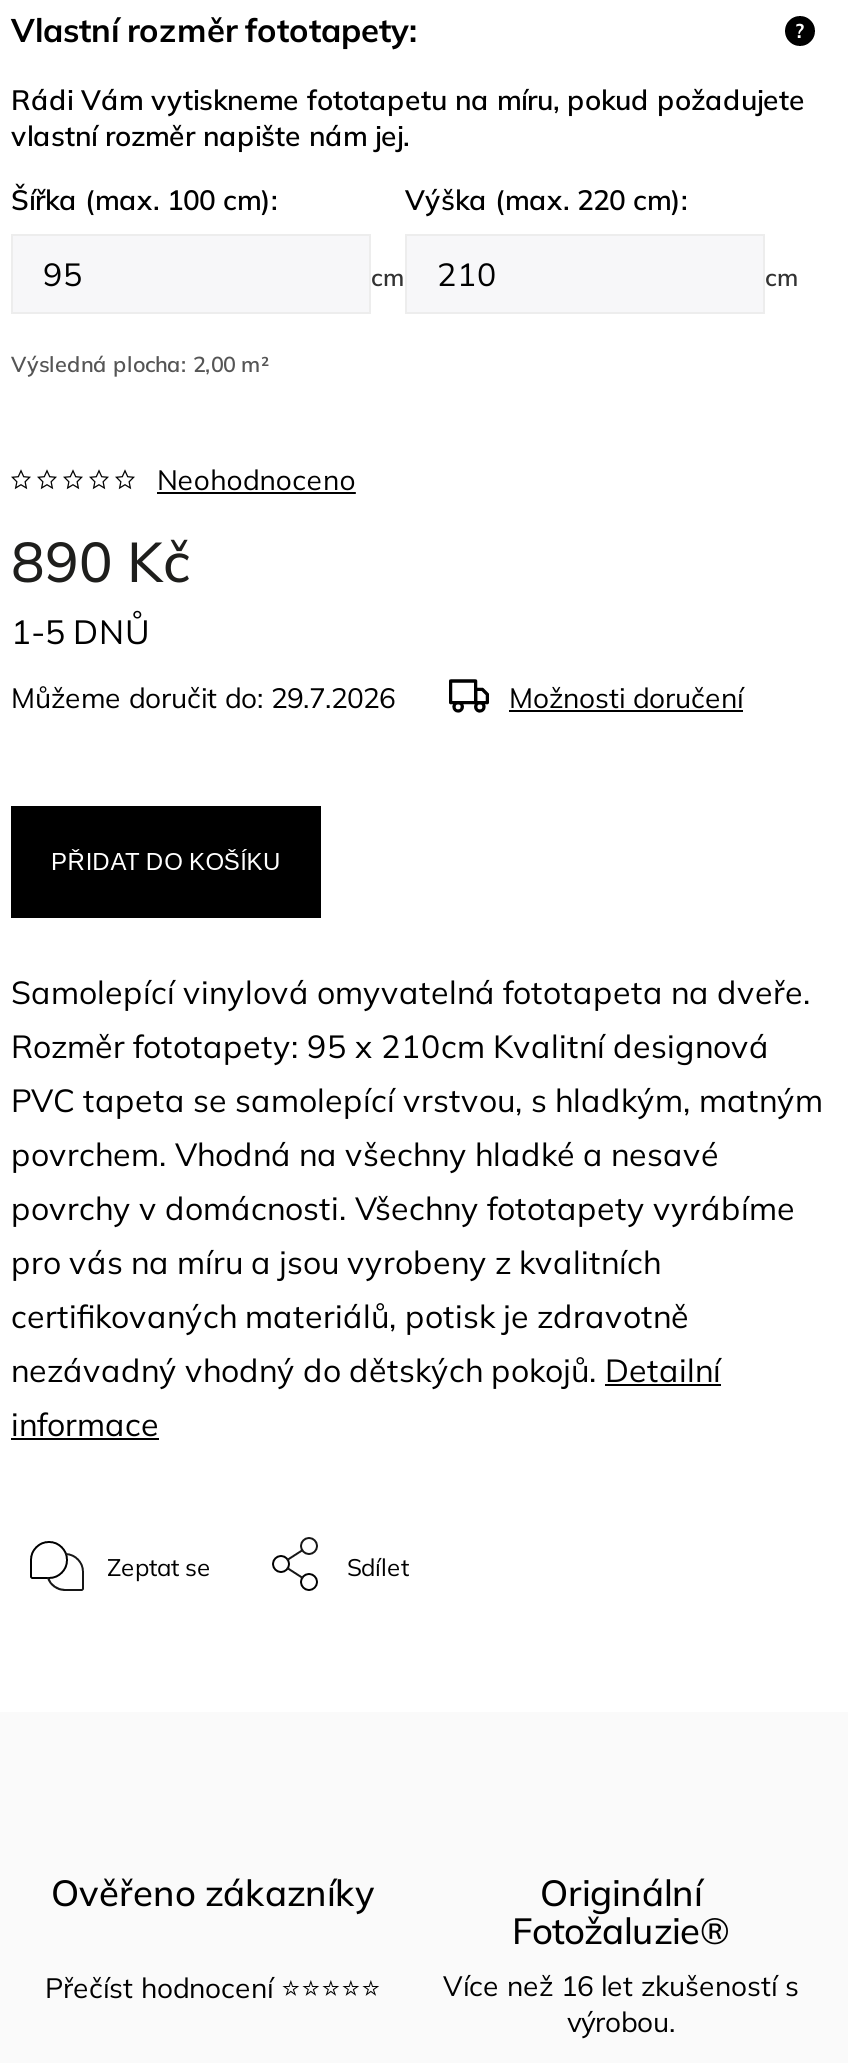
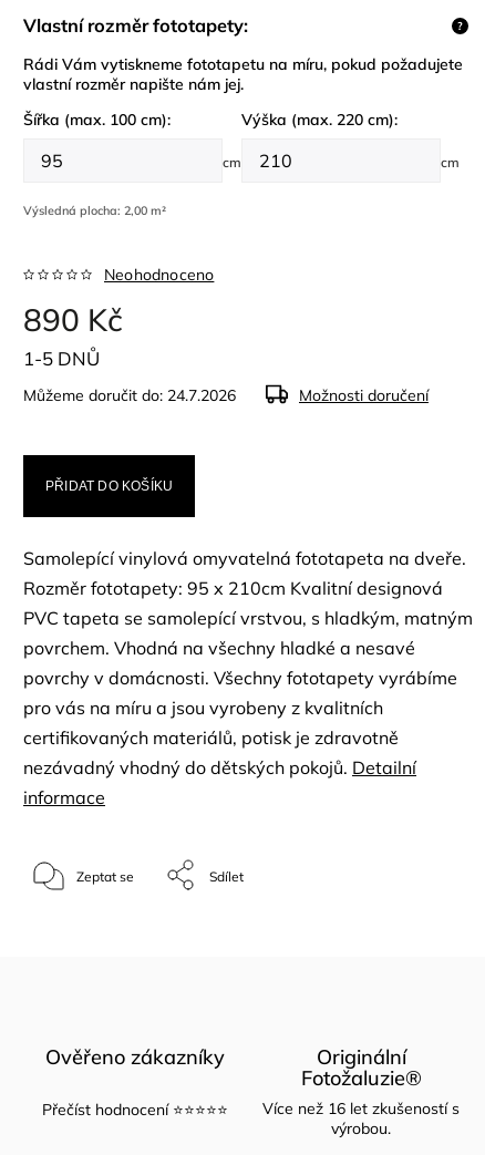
[11,680,395,716] Můžeme doručit do: 29.7.2026 -> [23,386,236,406] Můžeme doručit do: 24.7.2026

